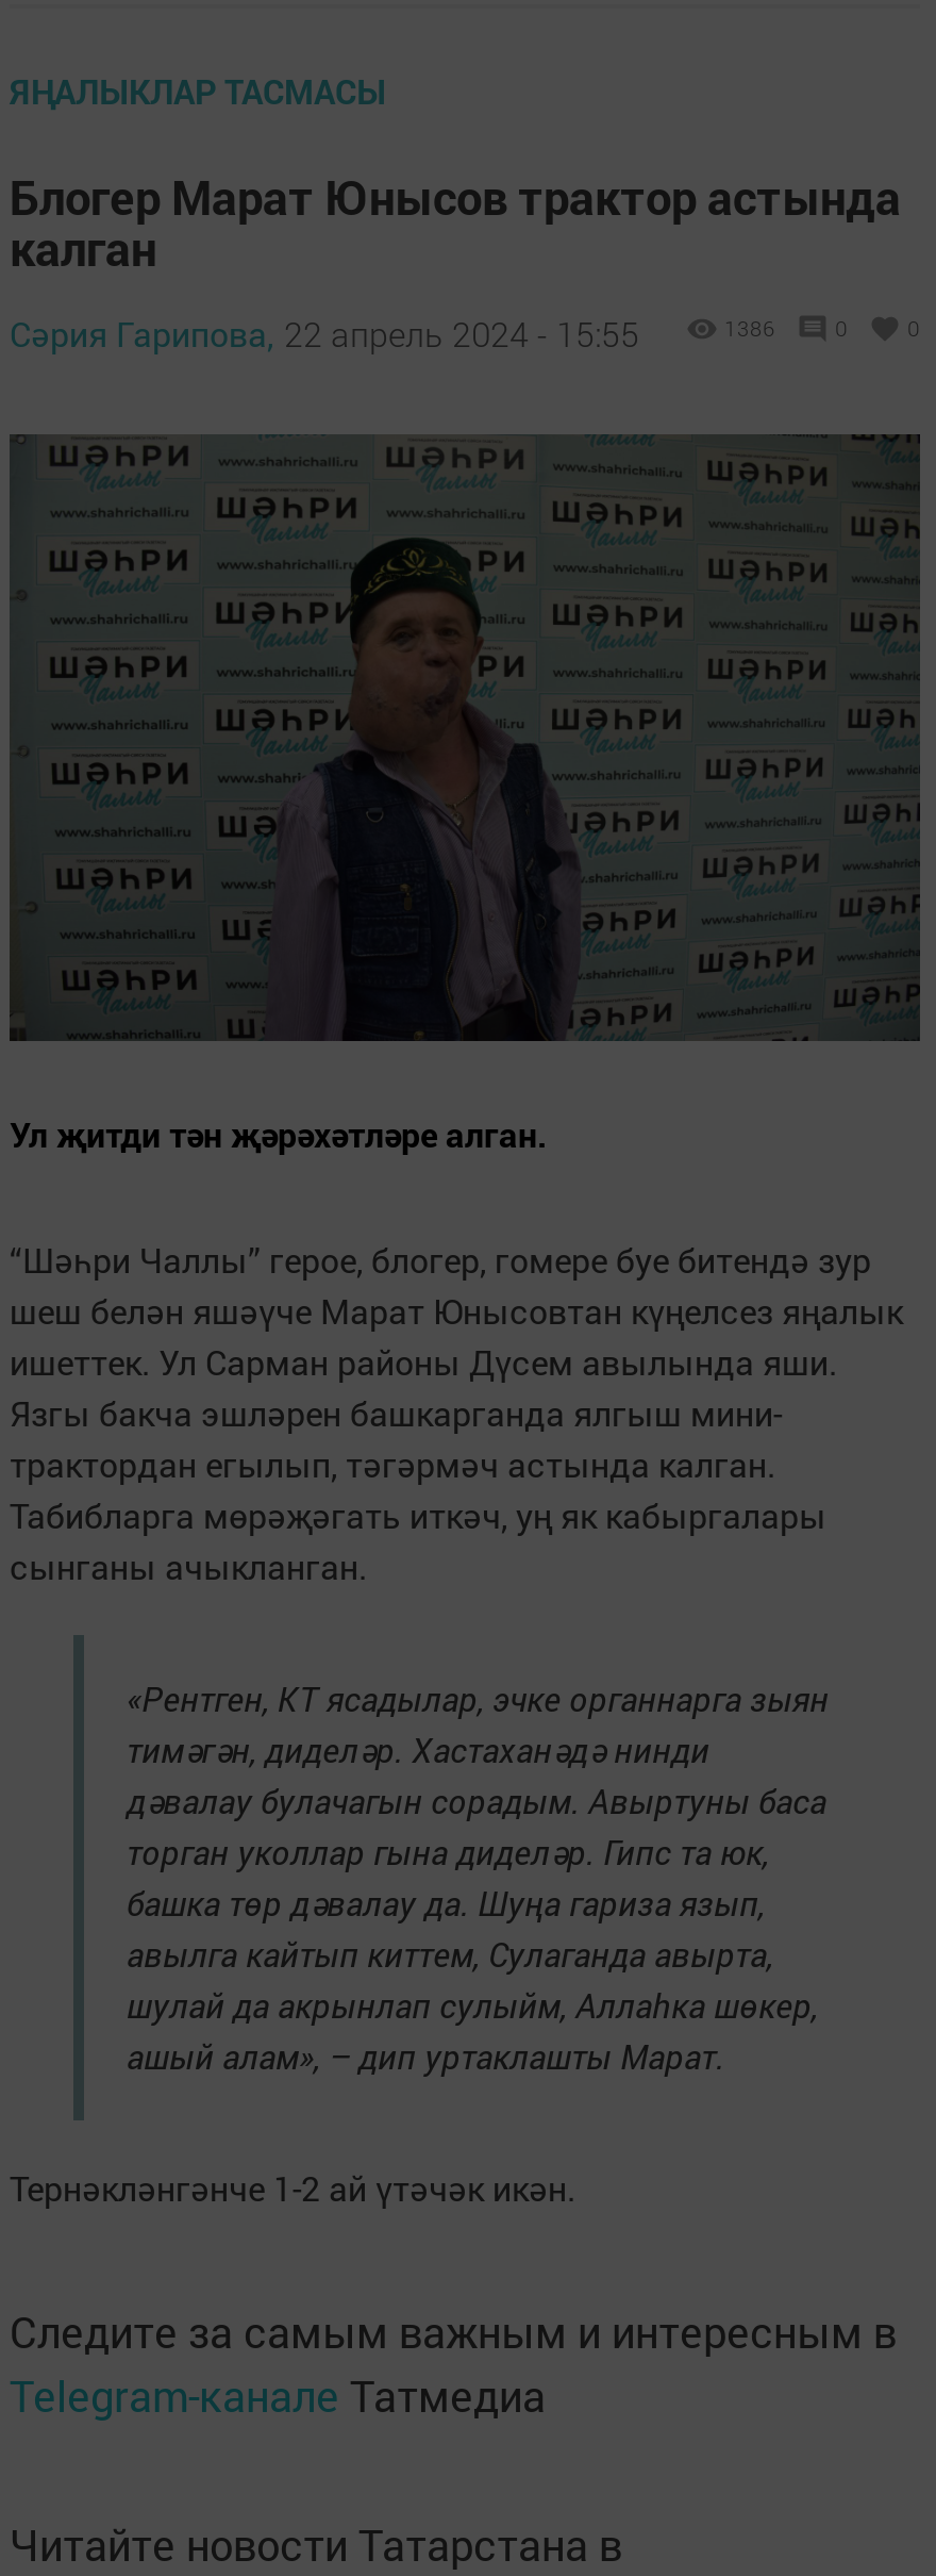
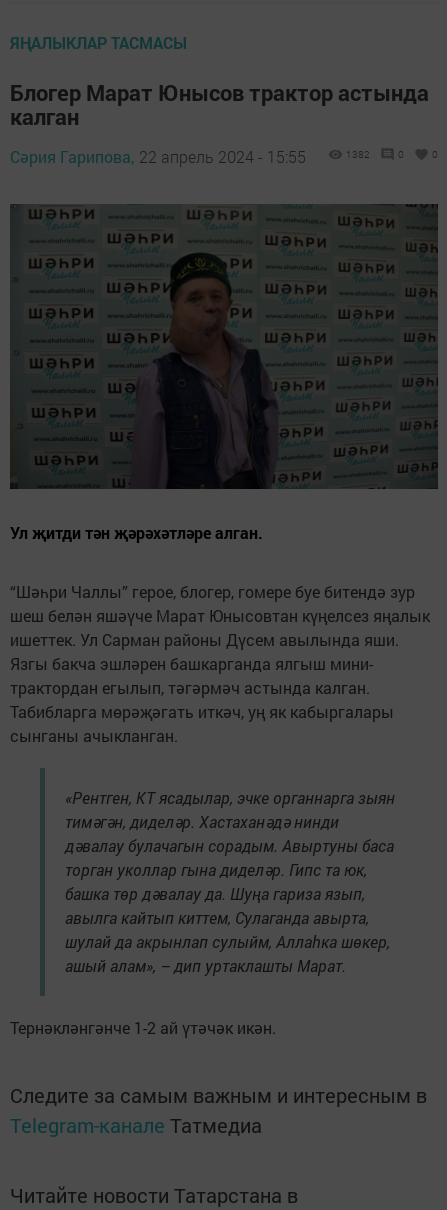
[724,314,775,342] 1386 -> [346,148,370,161] 1382

